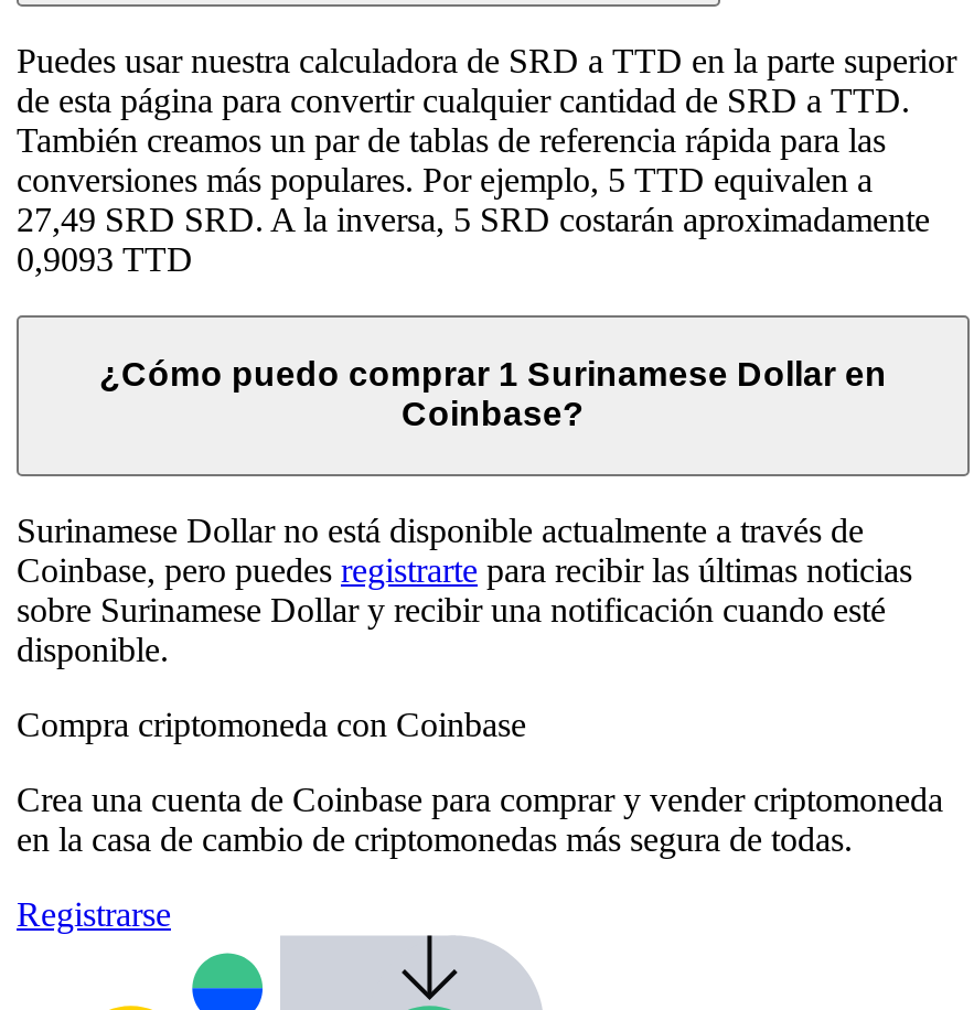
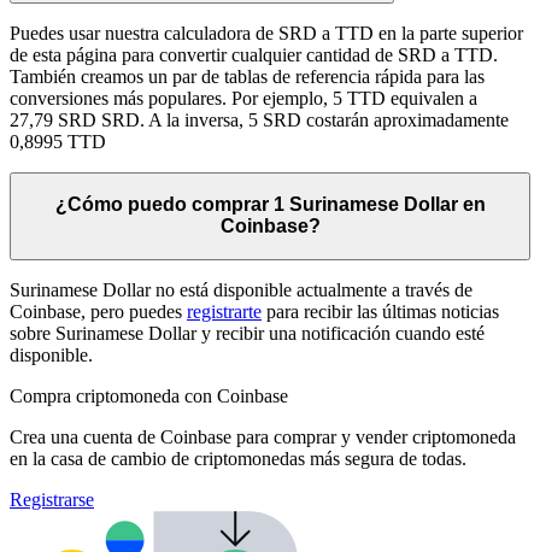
[17,200,930,237] 27,49 SRD SRD. A la inversa, 5 SRD costarán aproximadamente -> [10,109,509,130] 27,79 SRD SRD. A la inversa, 5 SRD costarán aproximadamente
[17,239,193,277] 0,9093 TTD -> [10,131,106,151] 0,8995 TTD

